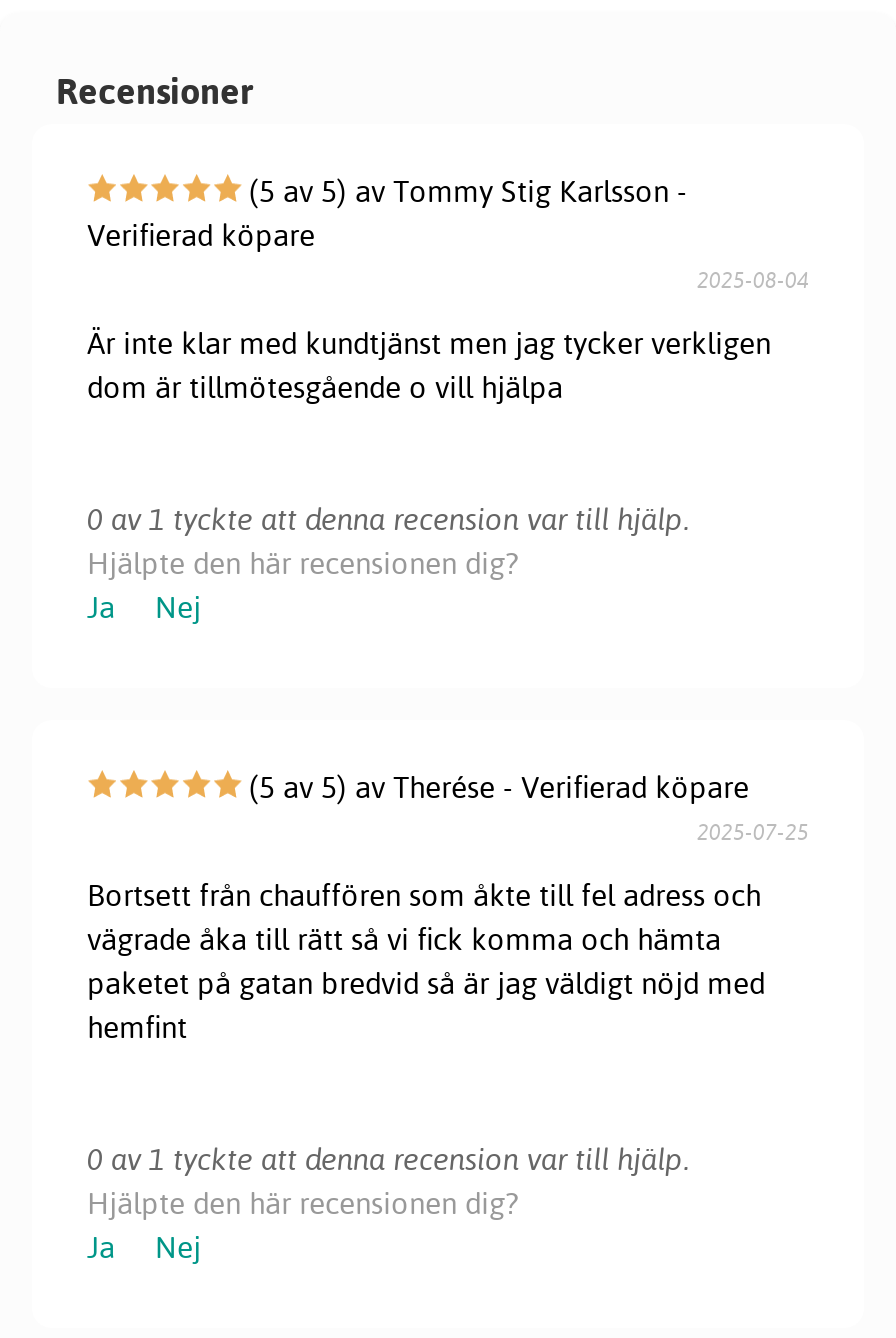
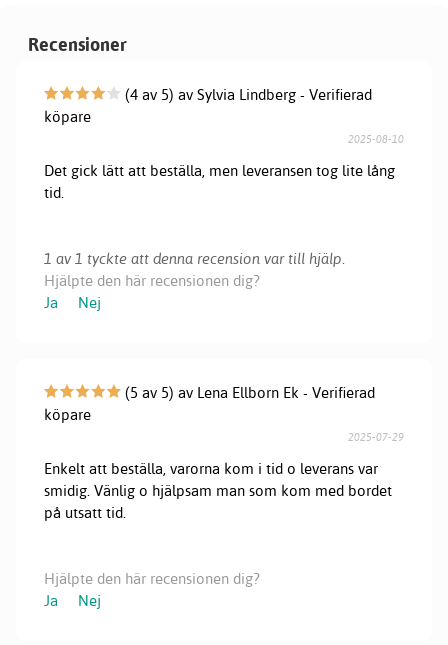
[87,171,809,293] (5 av 5) av Tommy Stig Karlsson - | Verifierad köpare | 2025-08-04 -> [43,85,404,146] (4 av 5) av Sylvia Lindberg - Verifierad | köpare | 2025-08-10
[87,323,771,405] Är inte klar med kundtjänst men jag tycker verkligen | dom är tillmötesgående o vill hjälpa -> [43,161,394,202] Det gick lätt att beställa, men leveransen tog lite lång | tid.
[87,499,689,537] 0 av 1 tyckte att denna recension var till hjälp. -> [43,249,344,268] 1 av 1 tyckte att denna recension var till hjälp.
[87,767,809,1177] (5 av 5) av Therése - Verifierad köpare | 2025-07-25 | Bortsett från chauffören som åkte till fel adress och | vägrade åka till rätt så vi fick komma och hämta | paketet på gatan bredvid så är jag väldigt nöjd med | hemfint | 0 av 1 tyckte att denna recension var till hjälp. -> [43,383,404,522] (5 av 5) av Lena Ellborn Ek - Verifierad | köpare | 2025-07-29 | Enkelt att beställa, varorna kom i tid o leverans var | smidig. Vänlig o hjälpsam man som kom med bordet | på utsatt tid.

